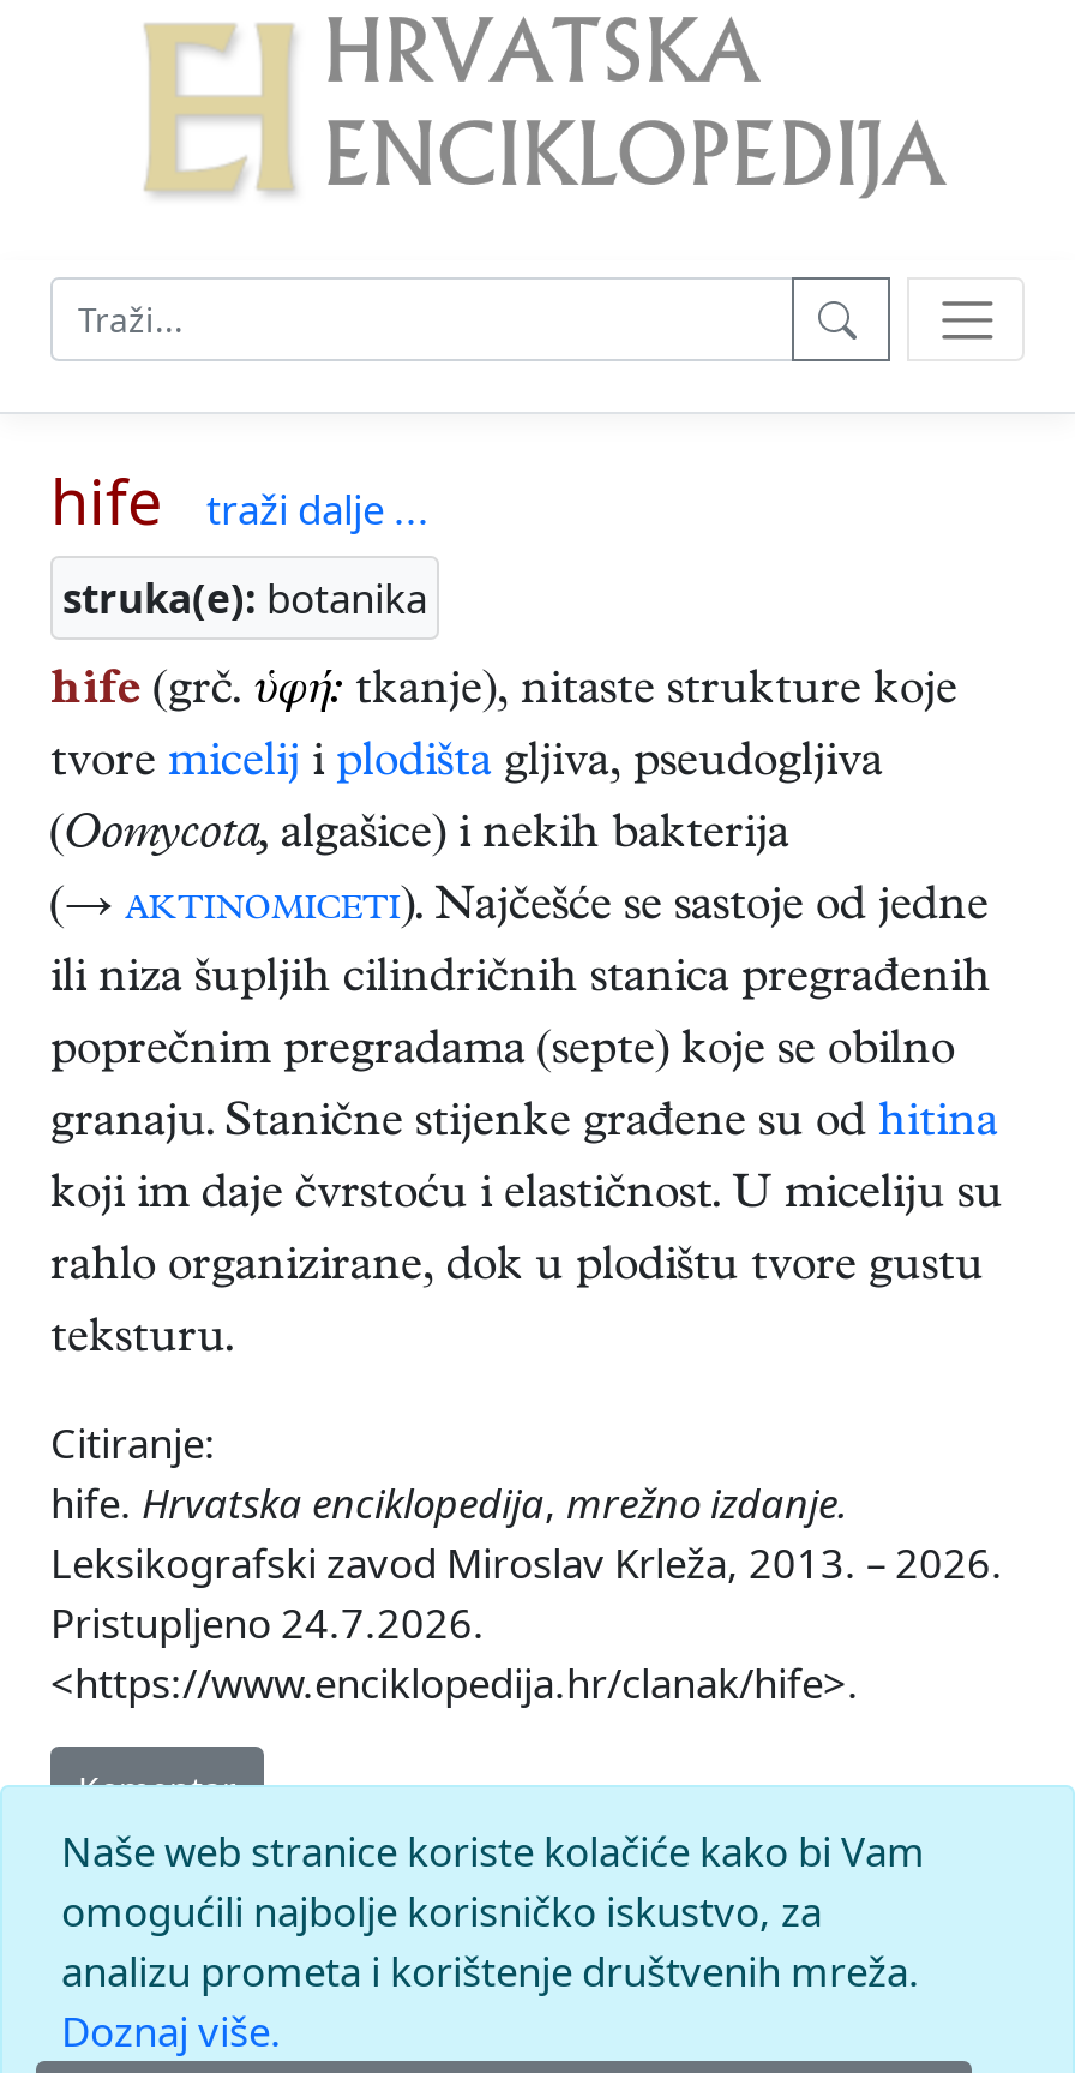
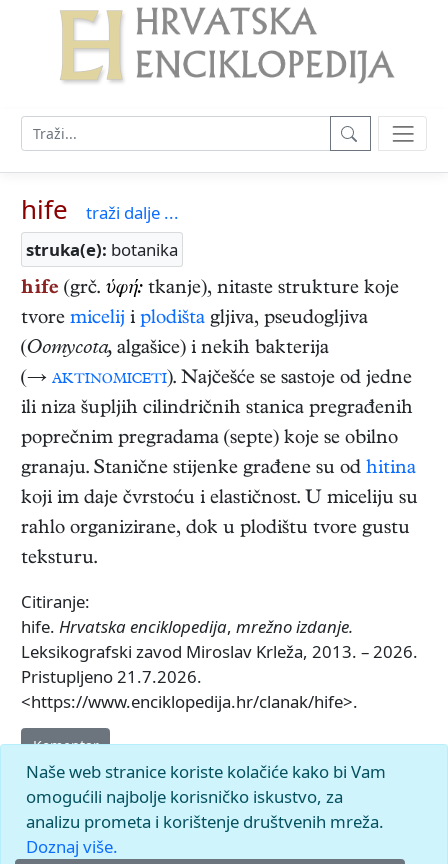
[50,1596,485,1651] Pristupljeno 24.7.2026. -> [21,665,202,688] Pristupljeno 21.7.2026.

